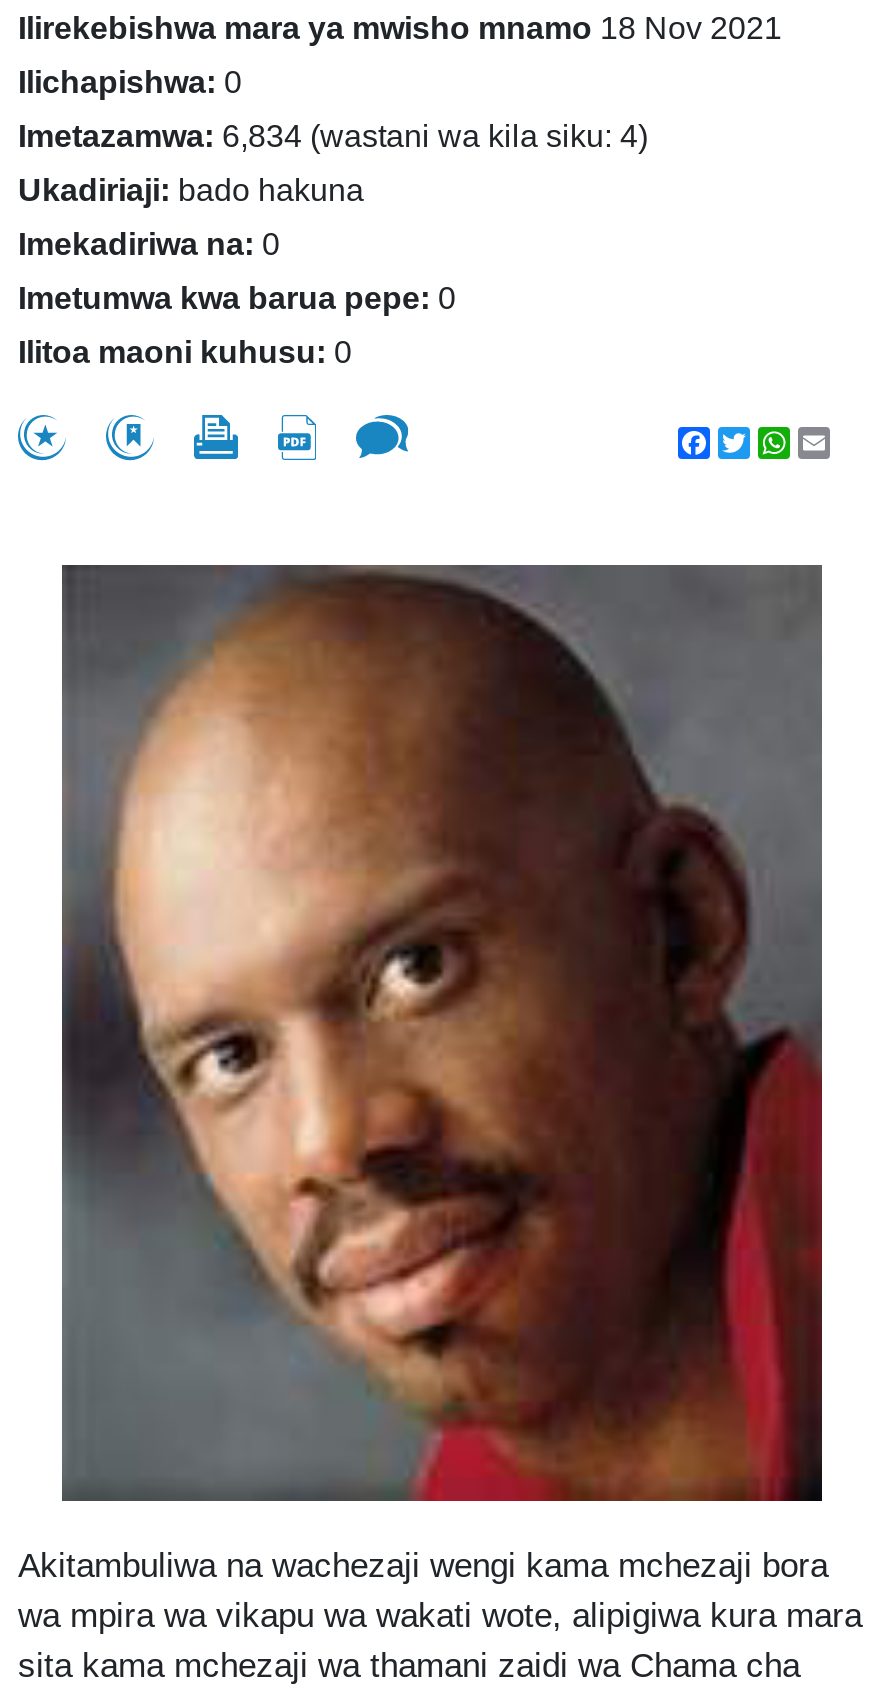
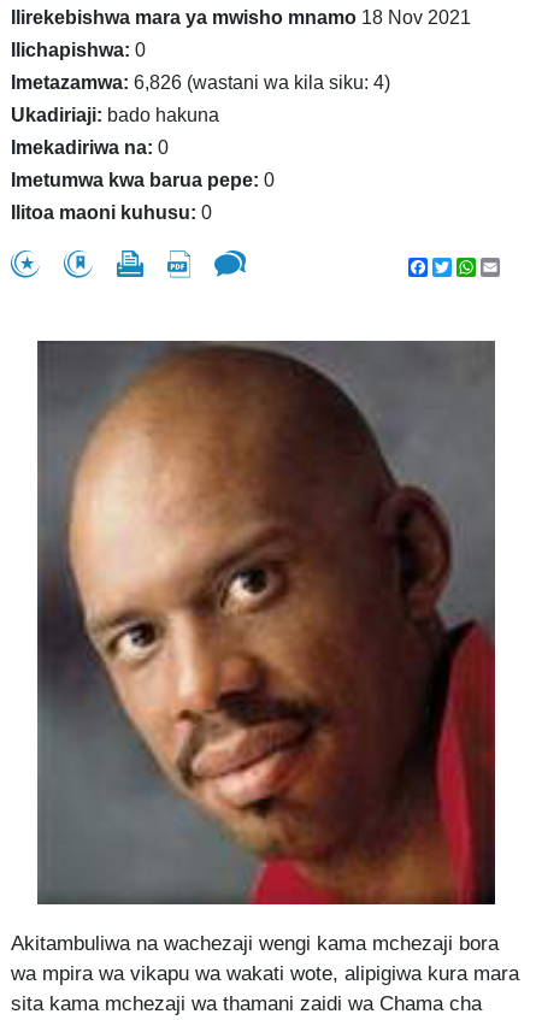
[18,119,648,153] Imetazamwa: 6,834 (wastani wa kila siku: 4) -> [11,72,390,93] Imetazamwa: 6,826 (wastani wa kila siku: 4)

